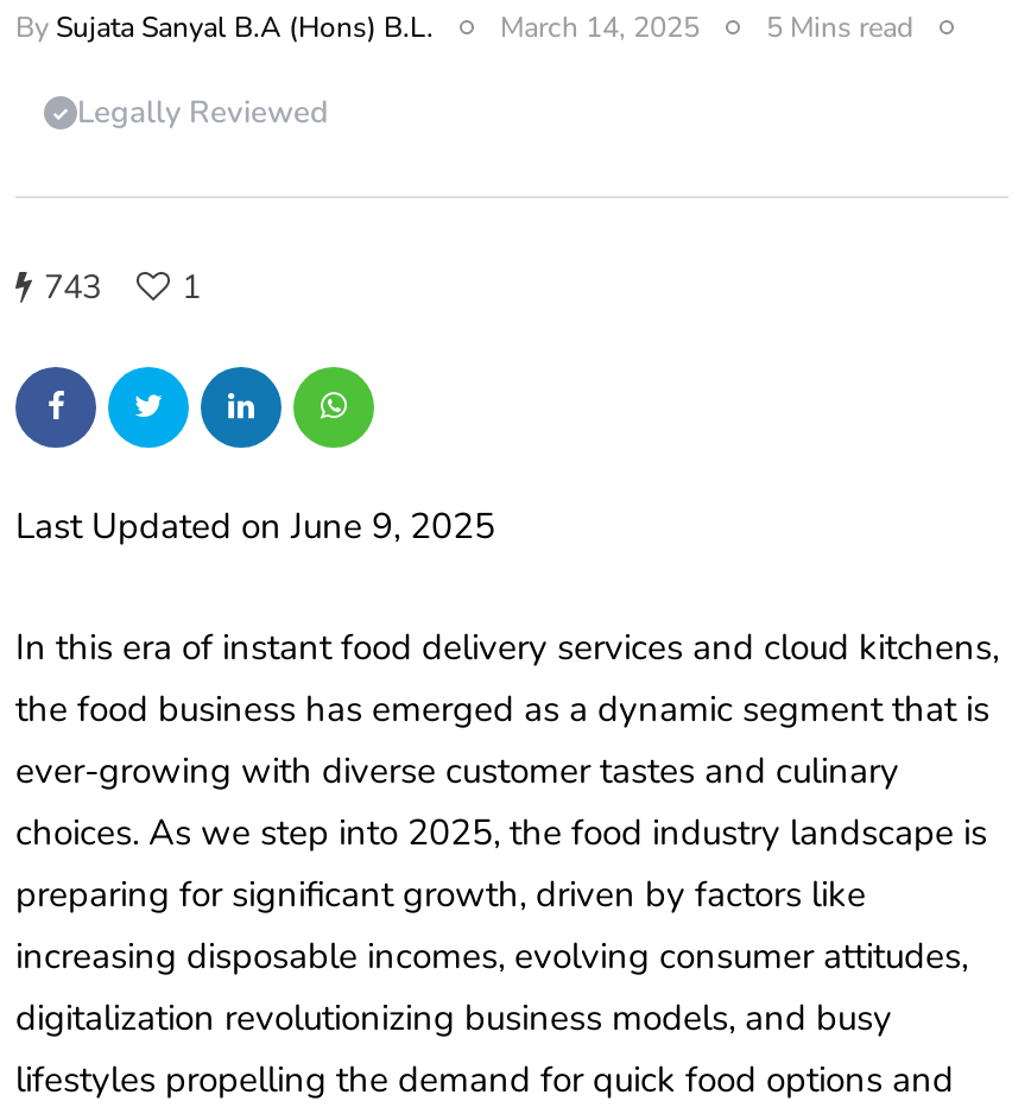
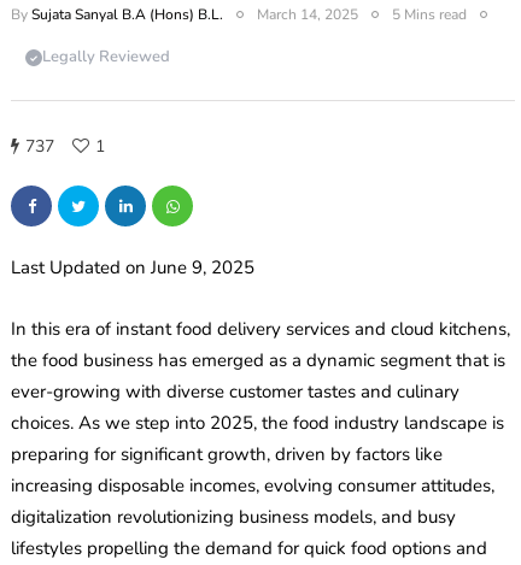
[44,265,201,310] 743 1 -> [25,135,105,157] 737 1

